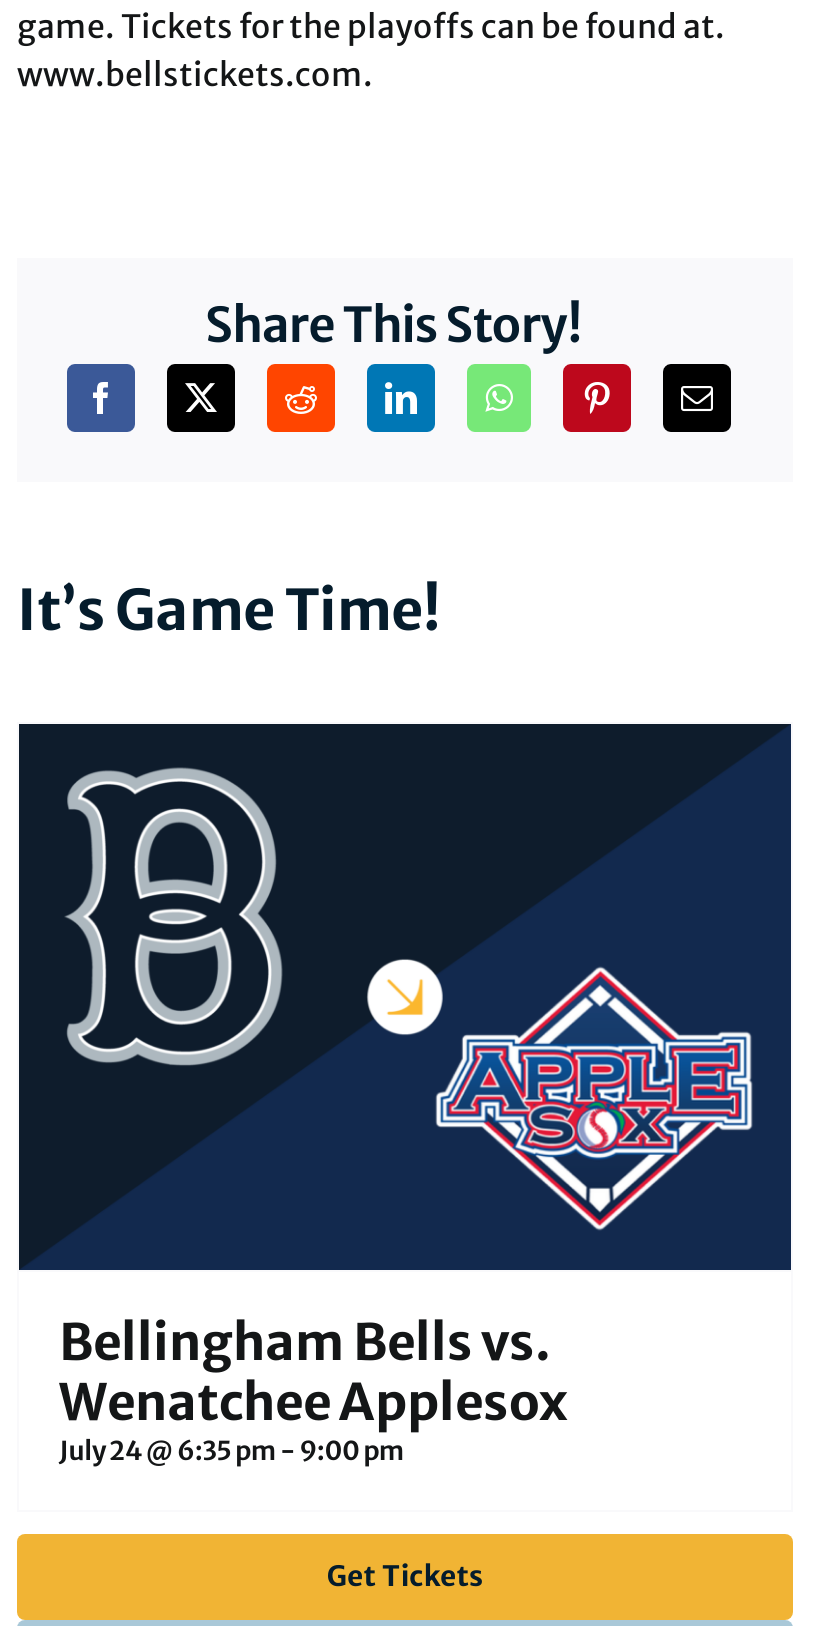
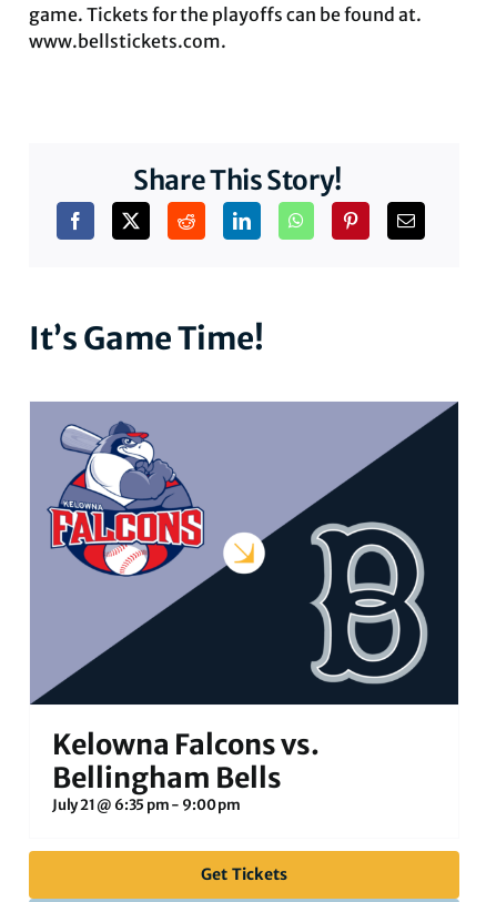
[19,724,789,1467] [image] | Bellingham Bells vs. | Wenatchee Applesox | July 24 @ 6:35 pm - 9:00 pm -> [31,403,456,814] [image] | Kelowna Falcons vs. | Bellingham Bells | July 21 @ 6:35 pm - 9:00 pm

